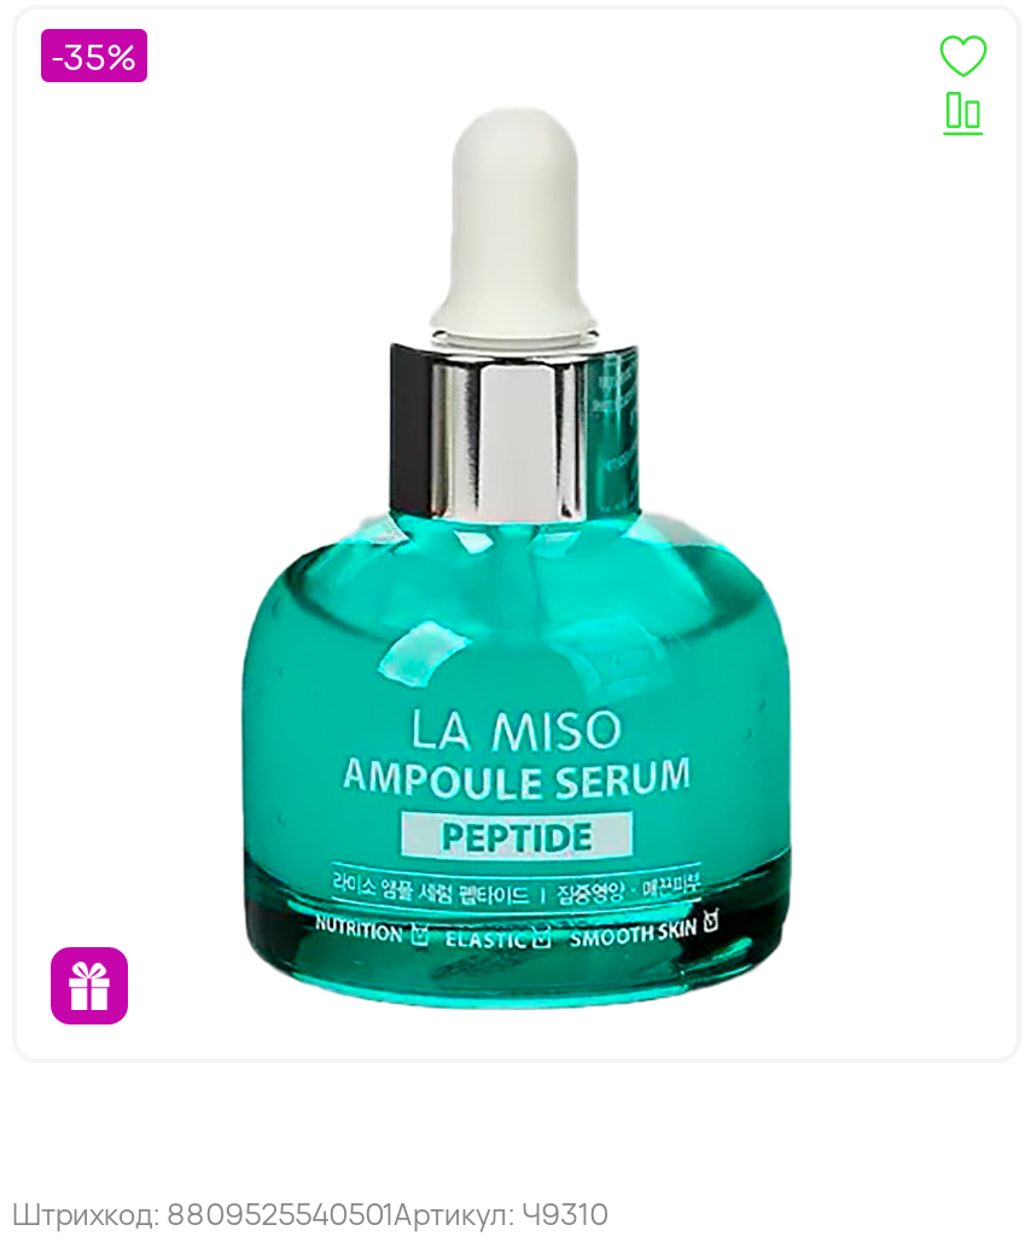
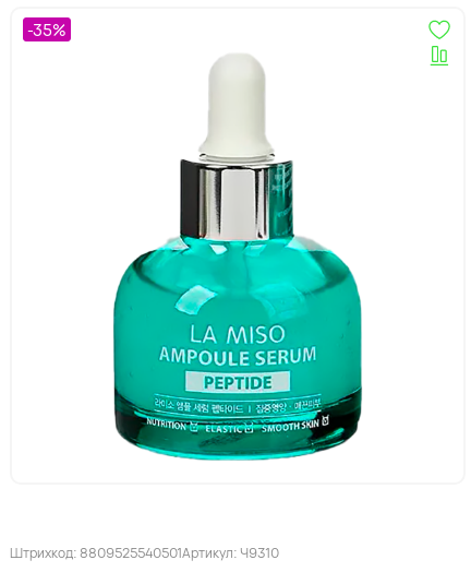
[48,945,130,1027] [image] -> none

